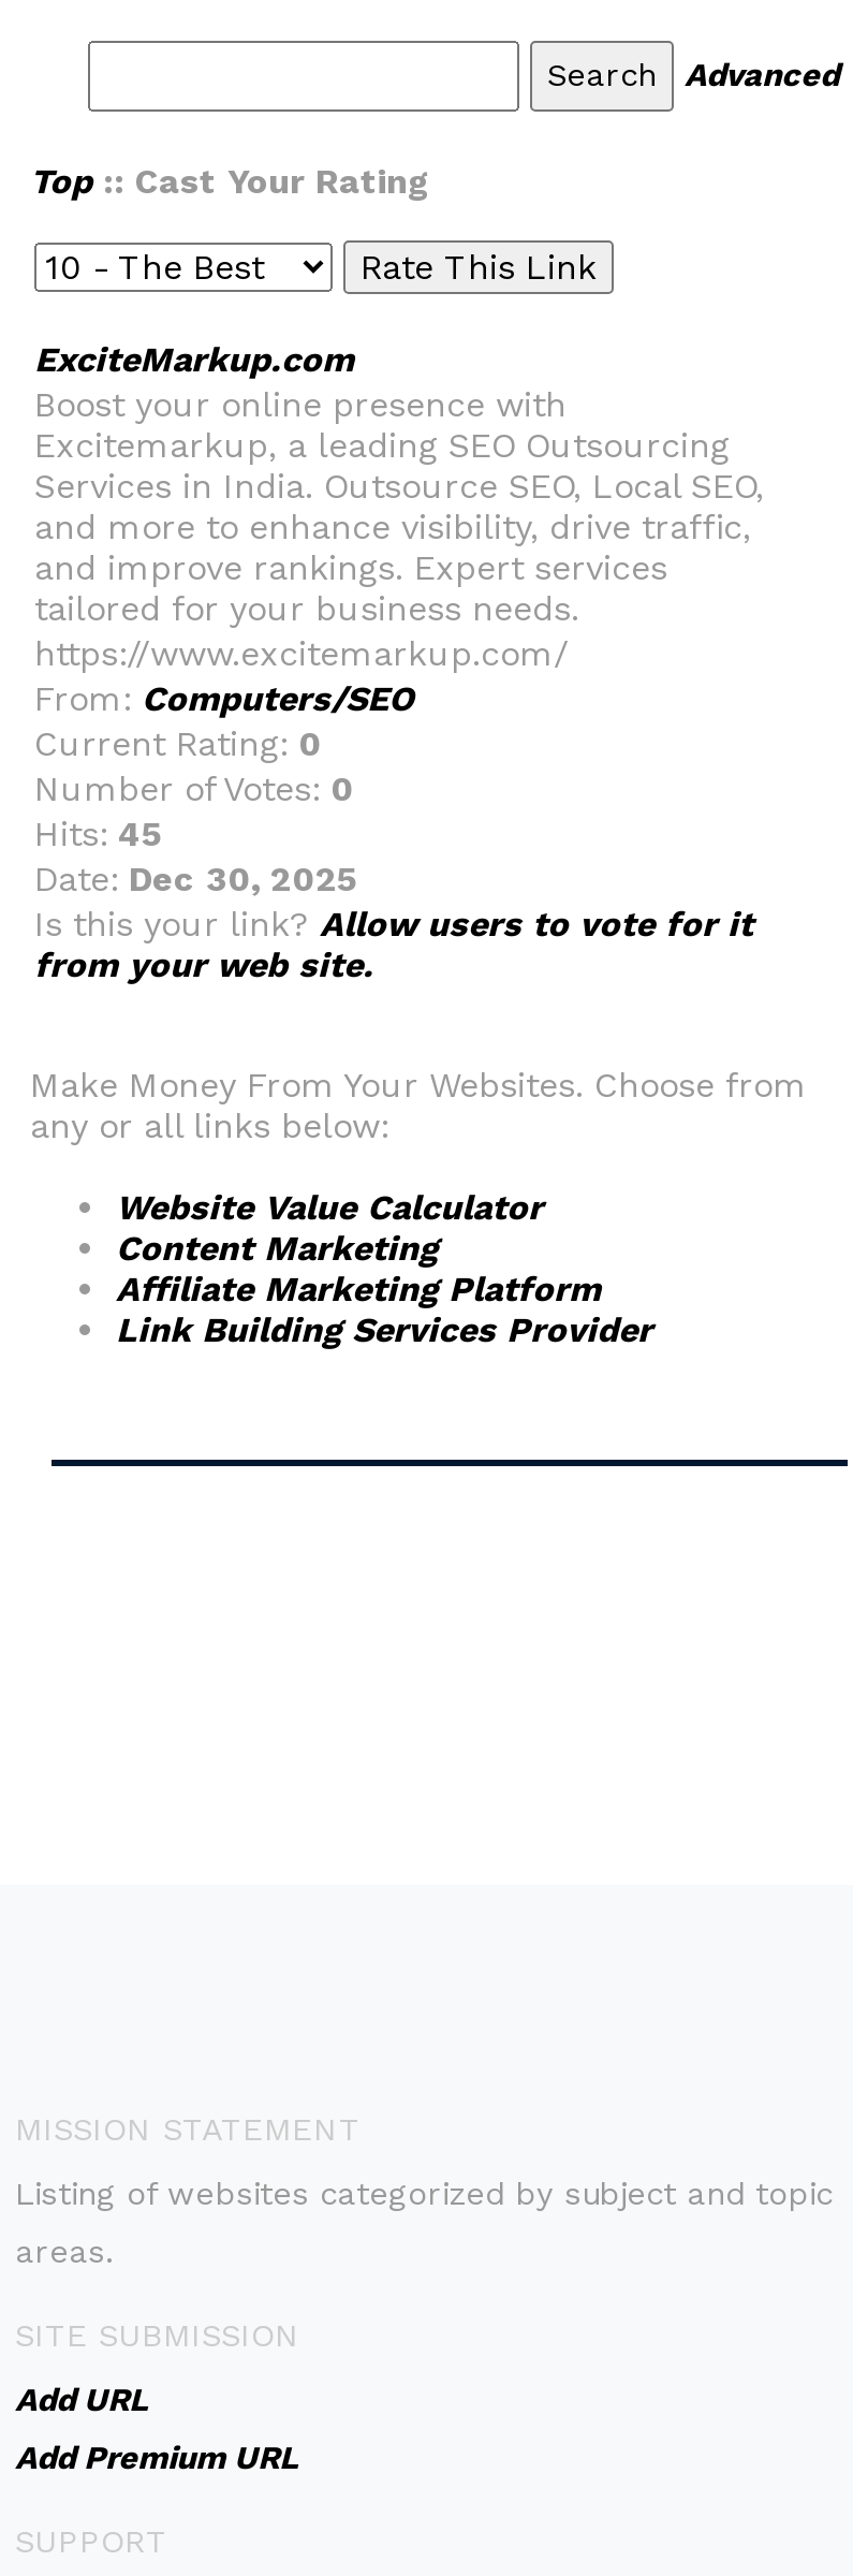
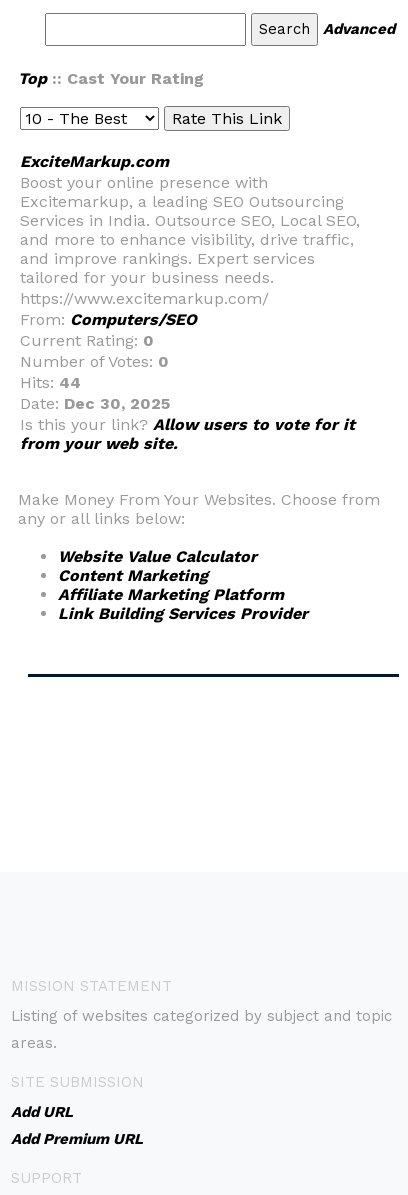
[34,814,161,854] Hits: 45 -> [20,373,81,392] Hits: 44

